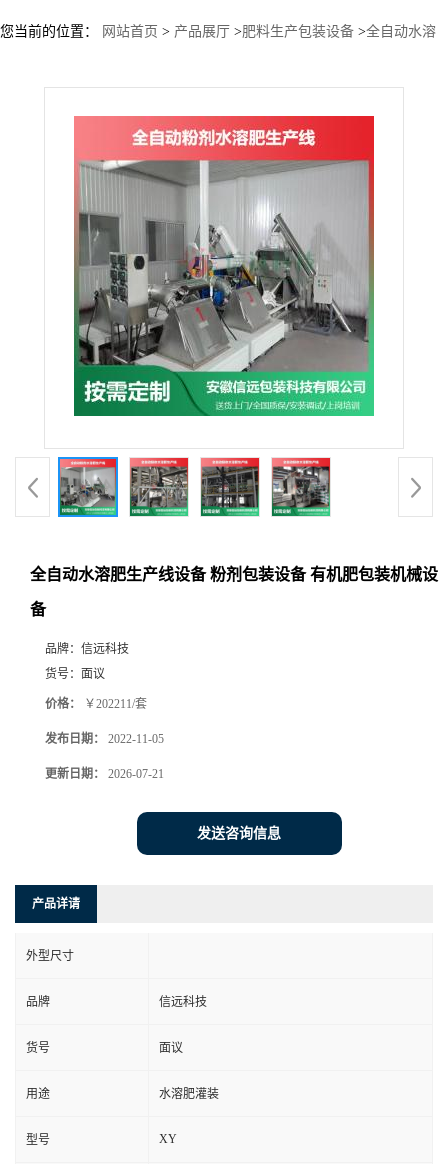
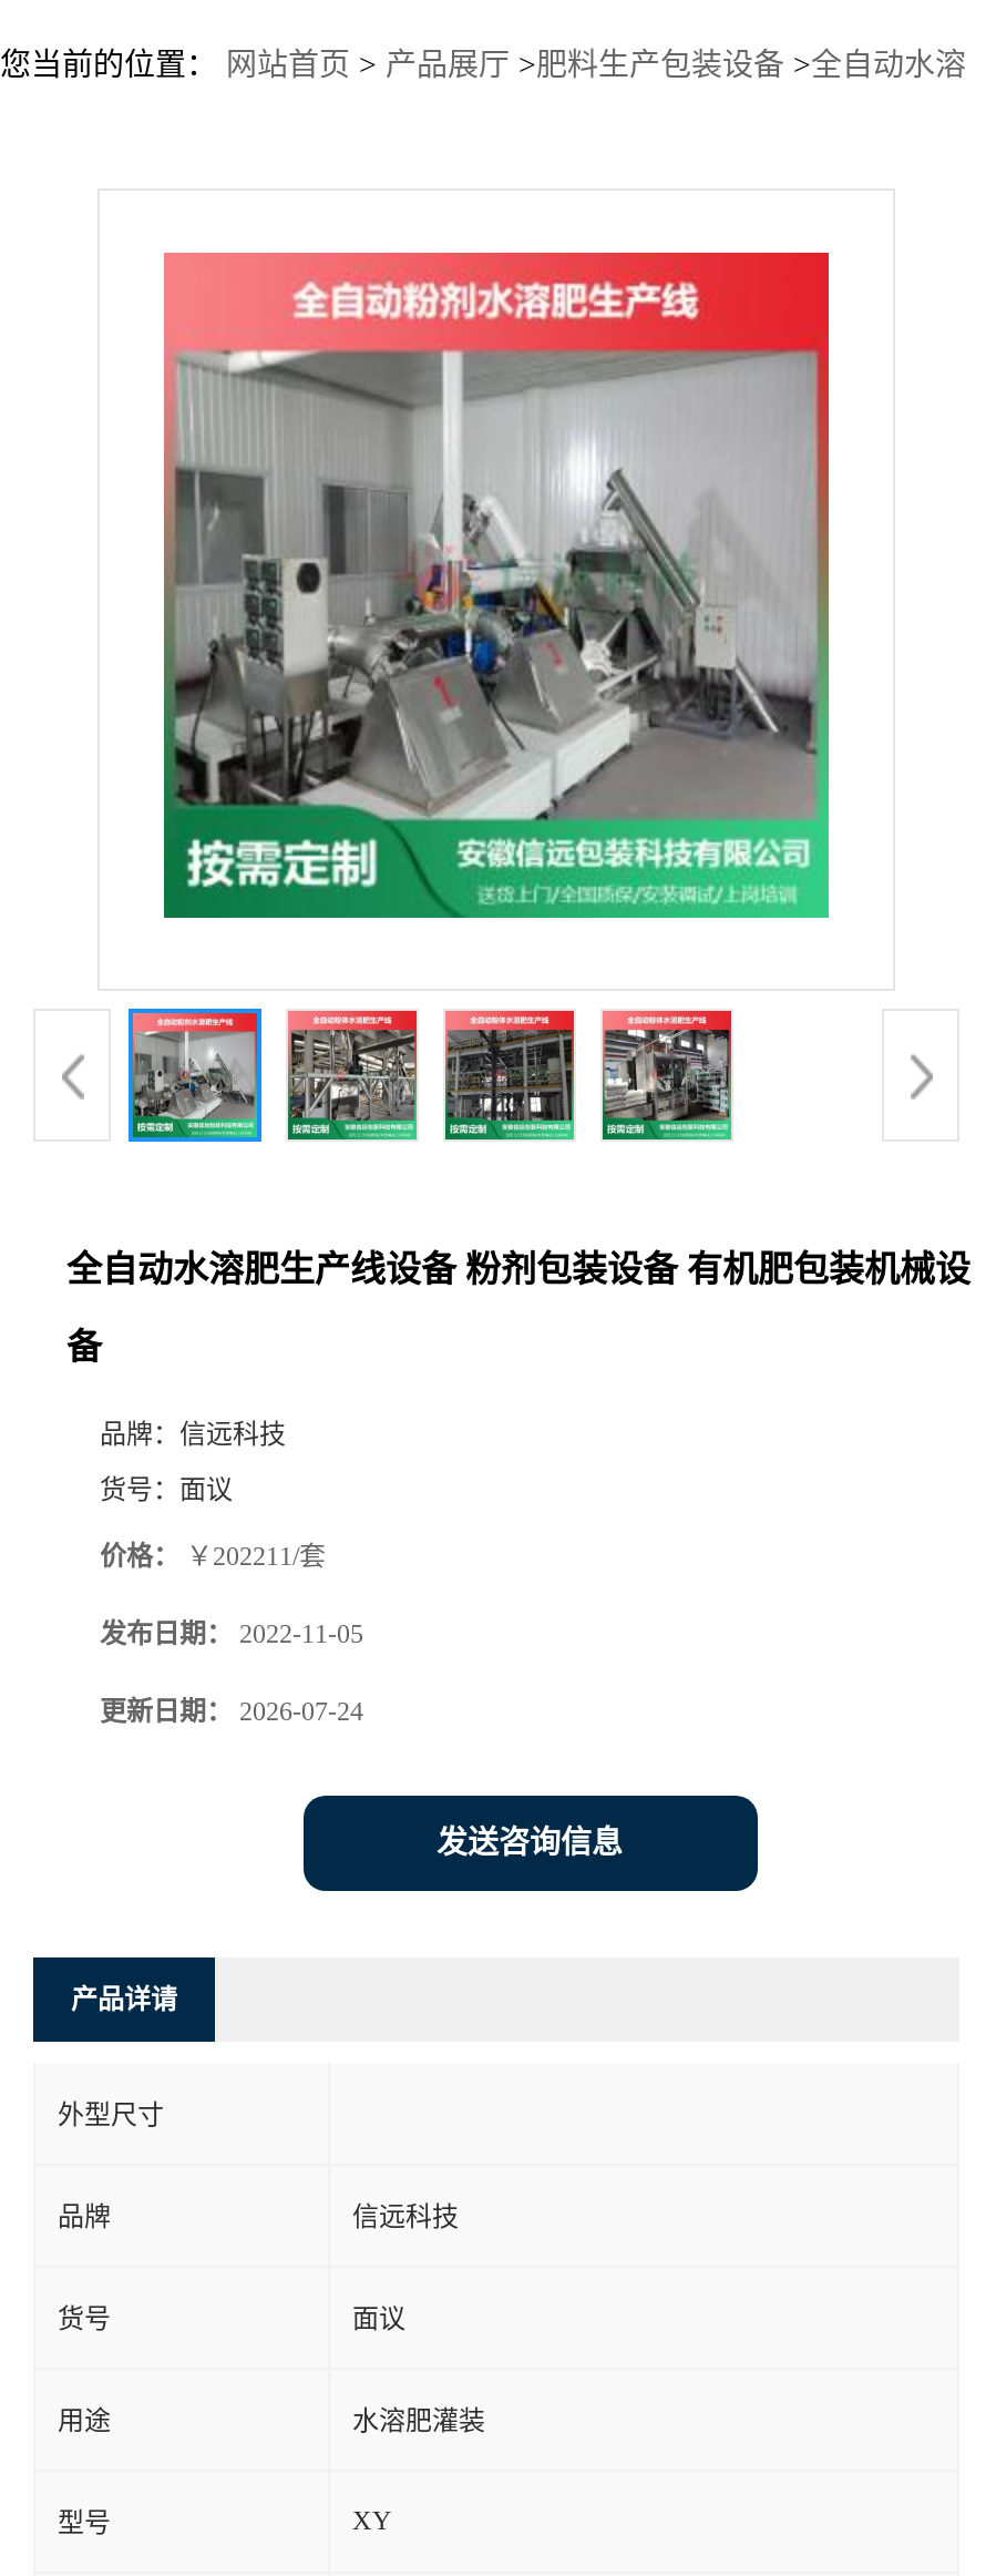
[45,767,164,781] 更新日期：2026-07-21 -> [100,1696,363,1727] 更新日期：2026-07-24

